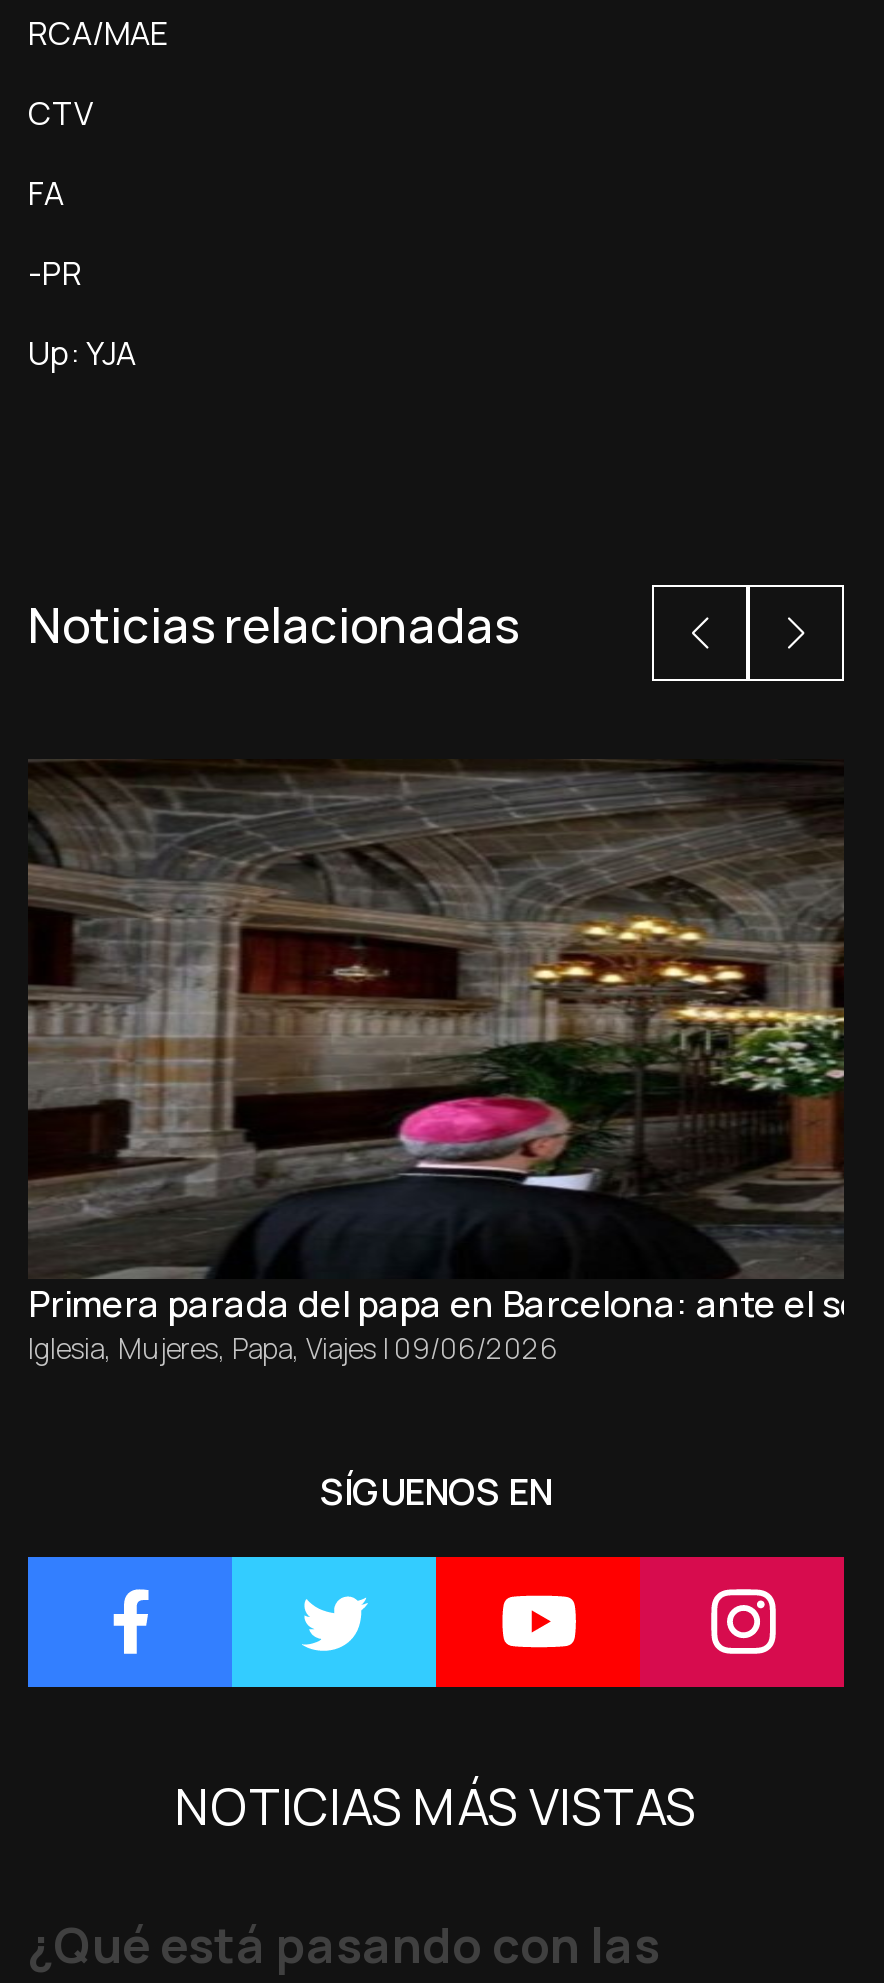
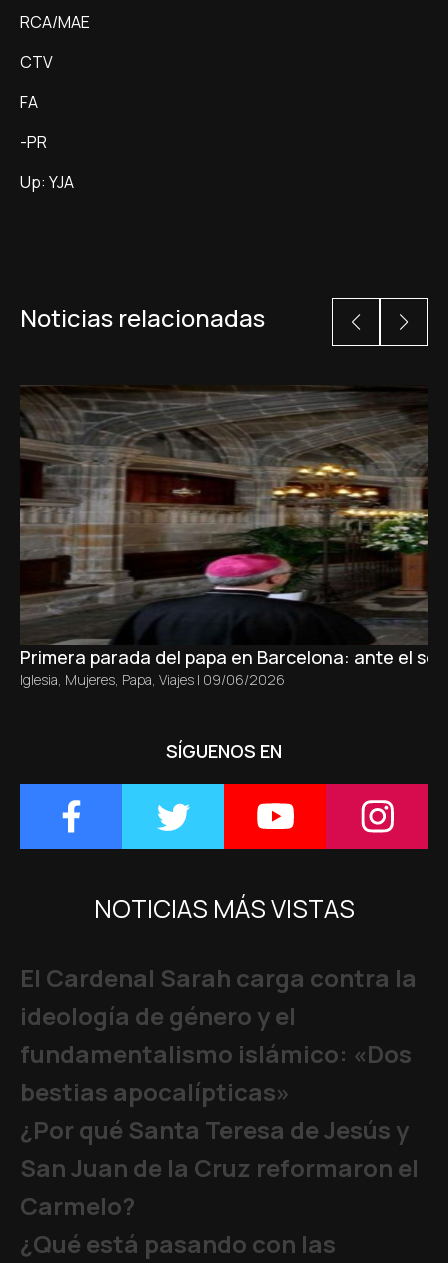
none -> [20,961,419,1222] El Cardenal Sarah carga contra la | ideología de género y el | fundamentalismo islámico: «Dos | bestias apocalípticas» | ¿Por qué Santa Teresa de Jesús y | San Juan de la Cruz reformaron el | Carmelo?

